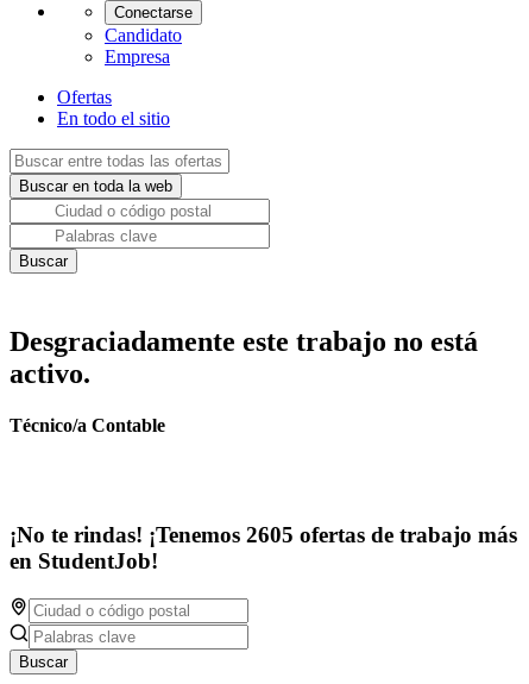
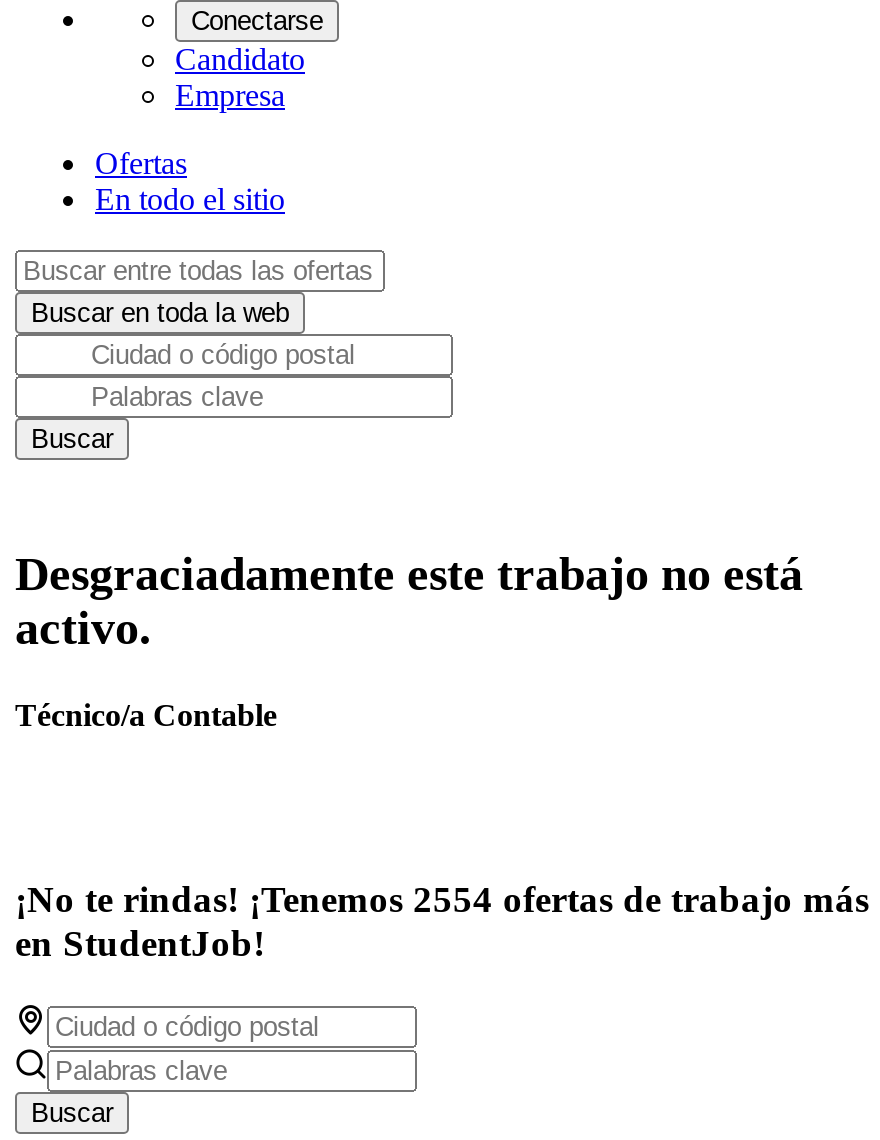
[10,522,517,547] ¡No te rindas! ¡Tenemos 2605 ofertas de trabajo más -> [15,878,869,920] ¡No te rindas! ¡Tenemos 2554 ofertas de trabajo más

